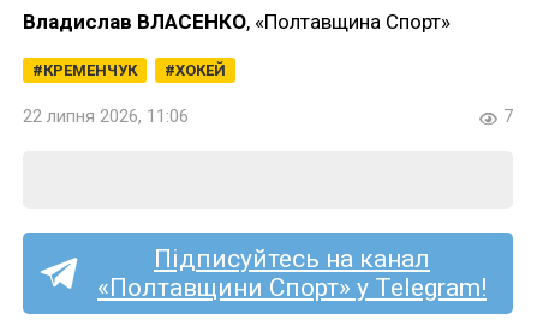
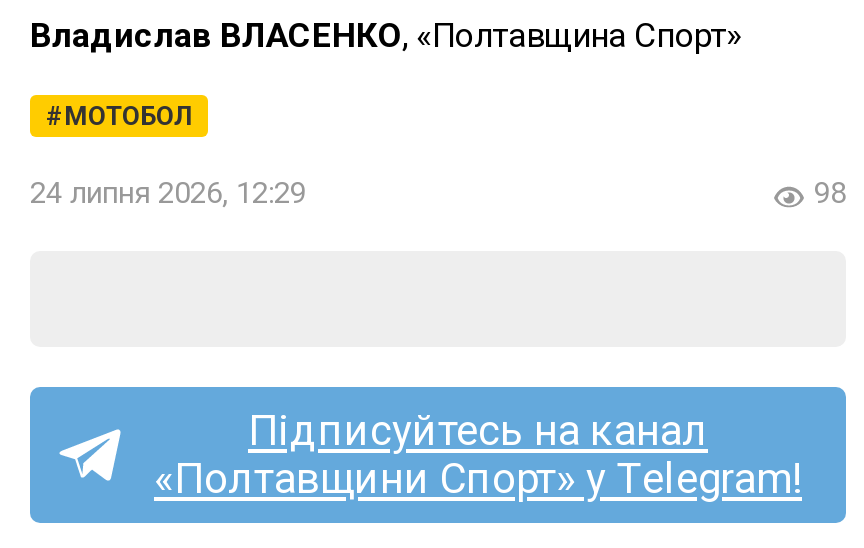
[43,62,226,80] КРЕМЕНЧУК | ХОКЕЙ -> [64,100,192,130] МОТОБОЛ
[23,106,513,128] 22 липня 2026, 11:06 | 7 -> [30,174,846,210] 24 липня 2026, 12:29 | 98

